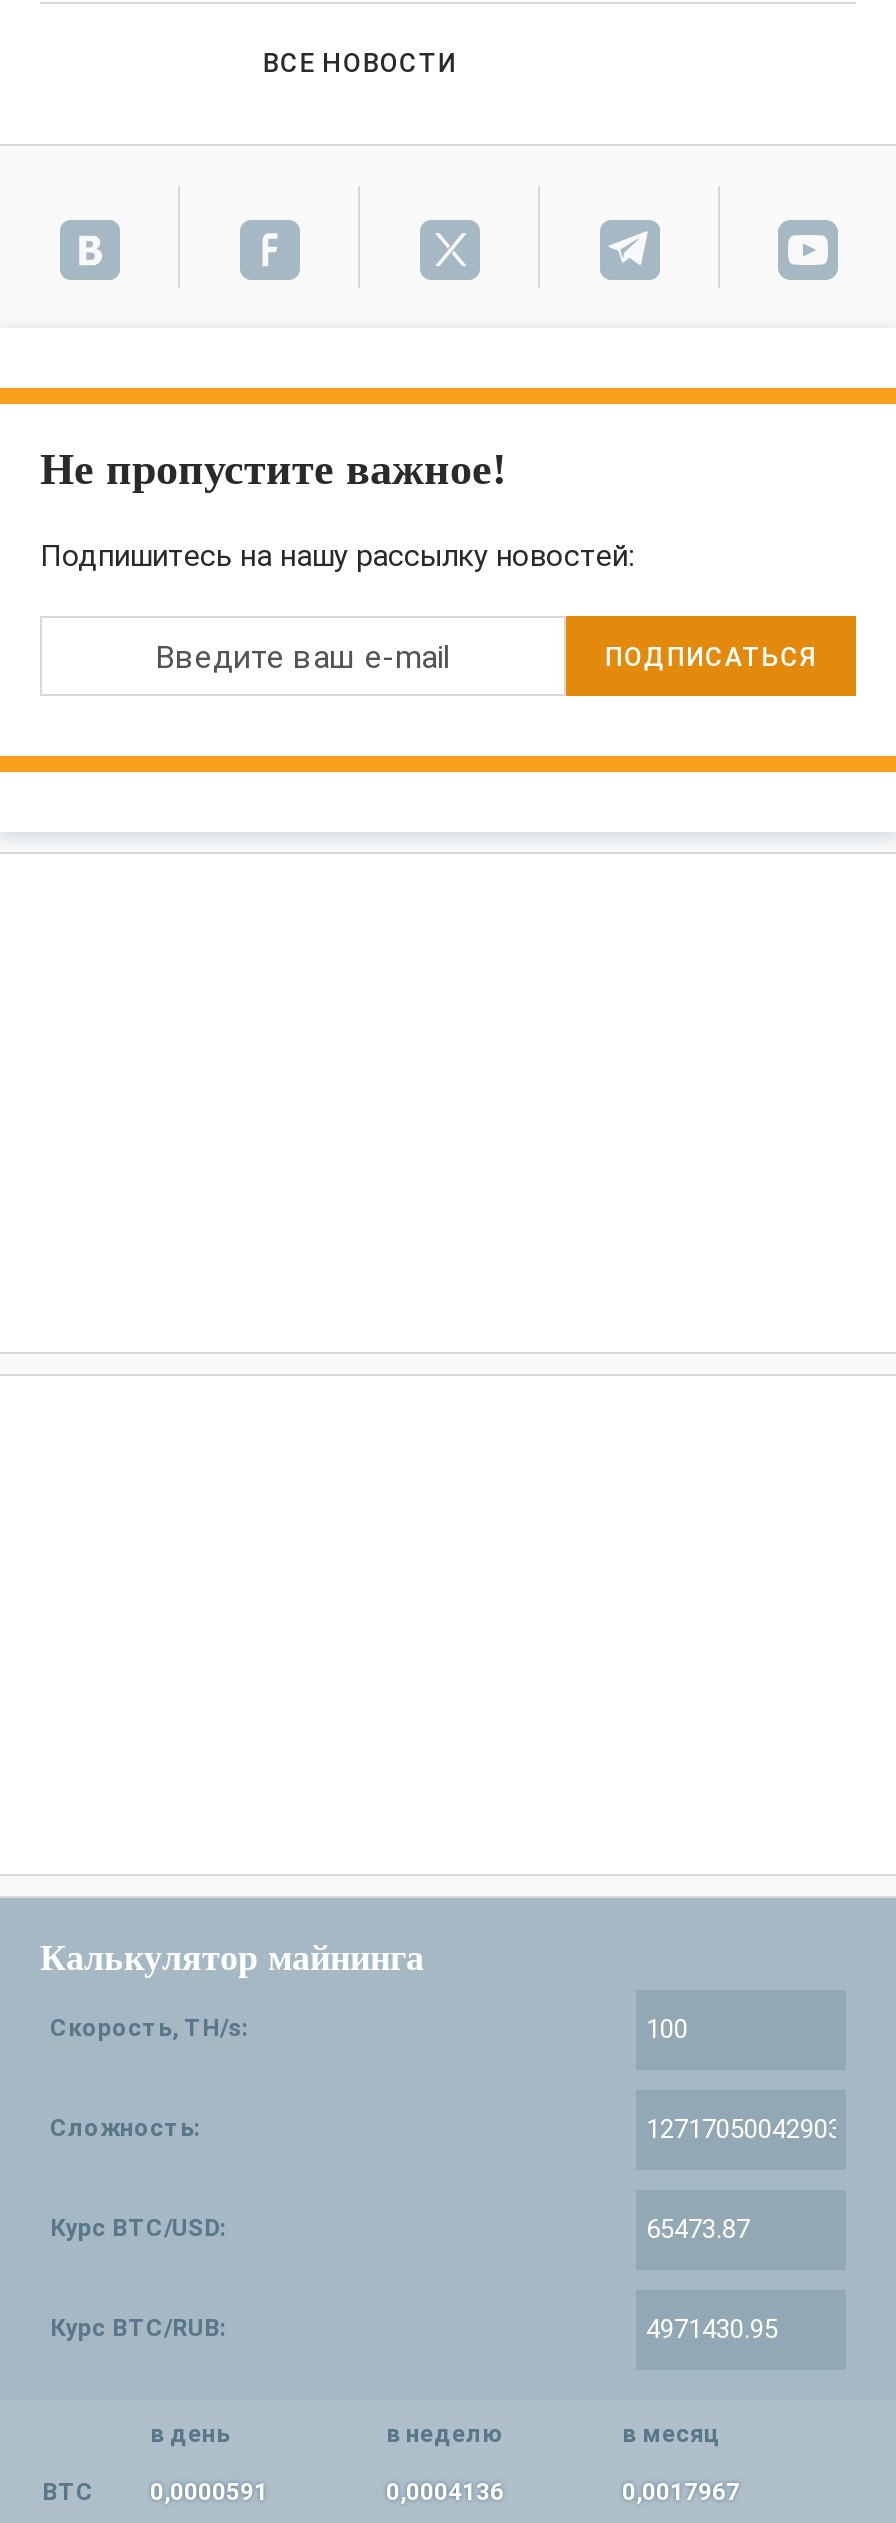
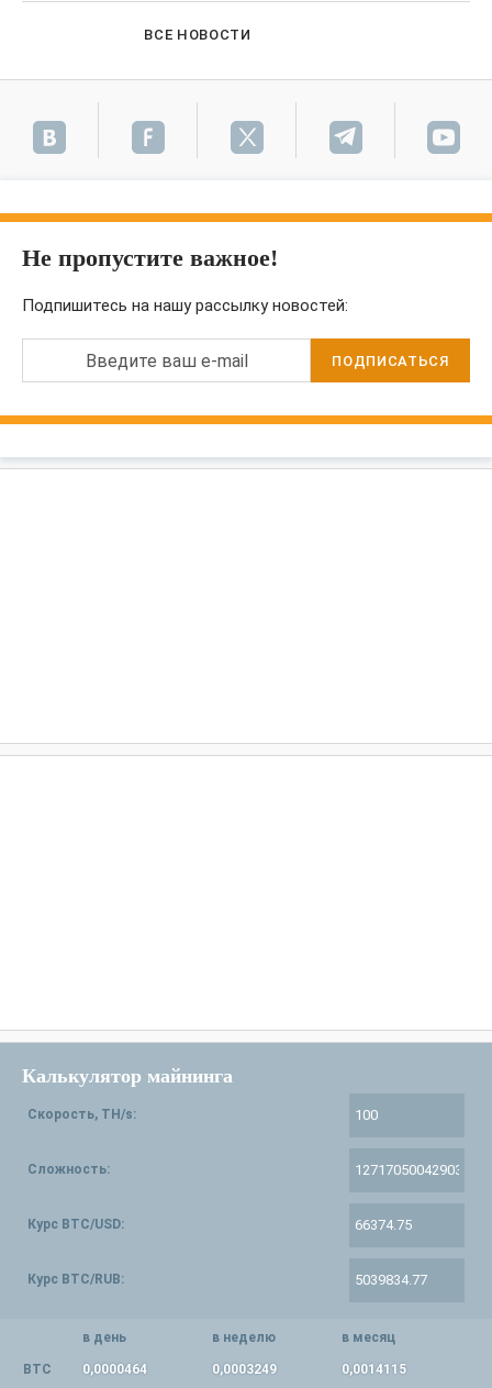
[42,2478,268,2506] BTC 0,0000591 -> [23,1361,147,1377] BTC 0,0000464
[386,2478,504,2506] 0,0004136 -> [212,1361,277,1377] 0,0003249
[622,2478,740,2506] 0,0017967 -> [342,1361,406,1377] 0,0014115

